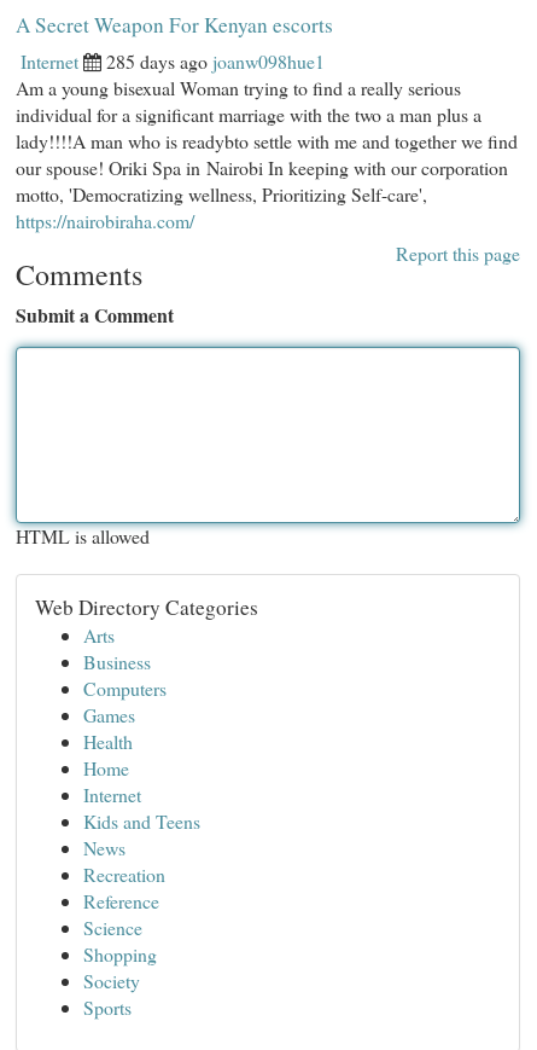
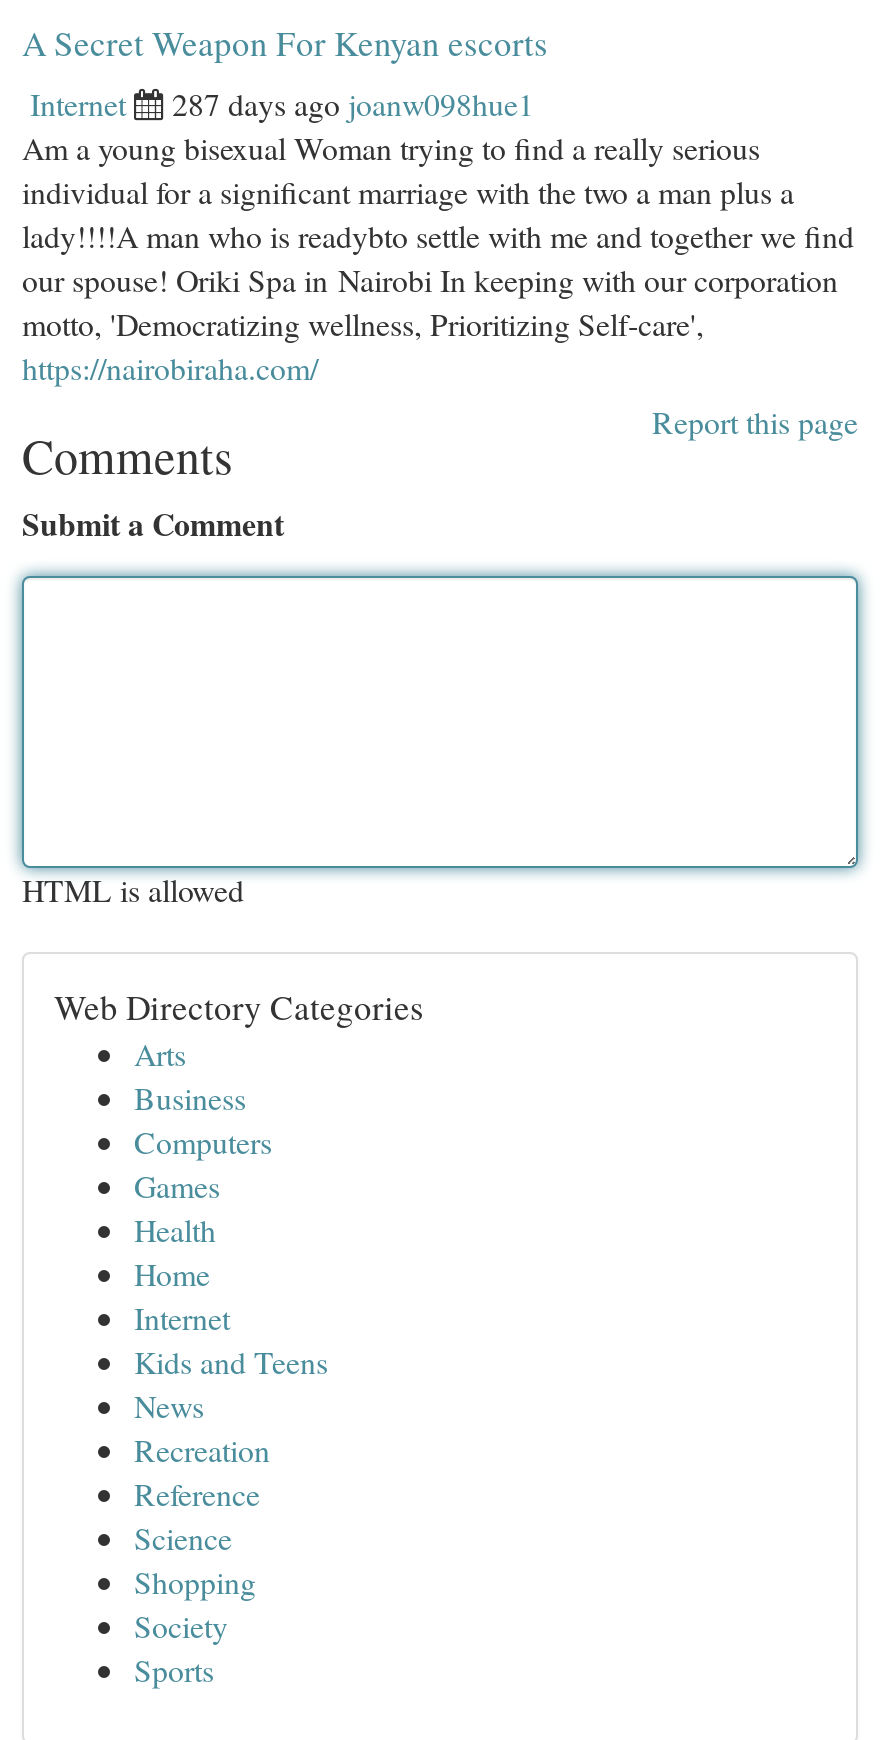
[106,48,325,74] 285 days ago joanw098hue1 -> [172,82,534,124] 287 days ago joanw098hue1

